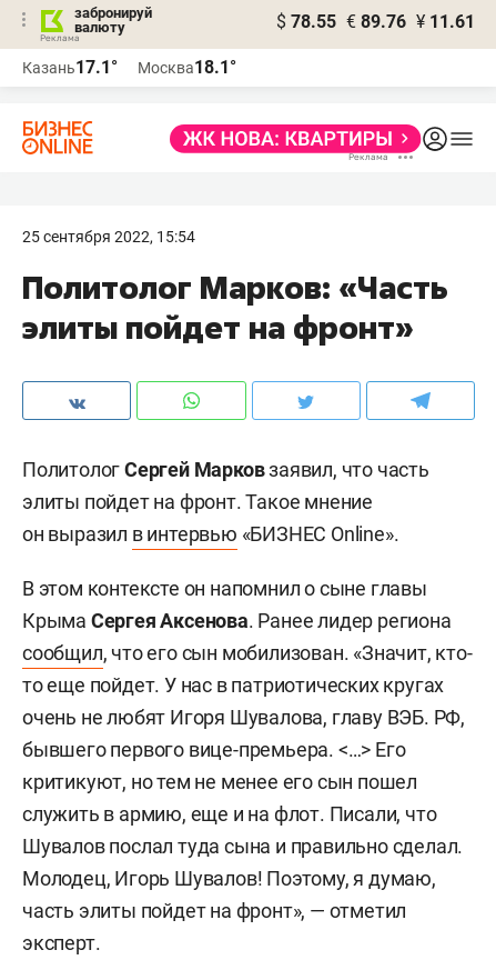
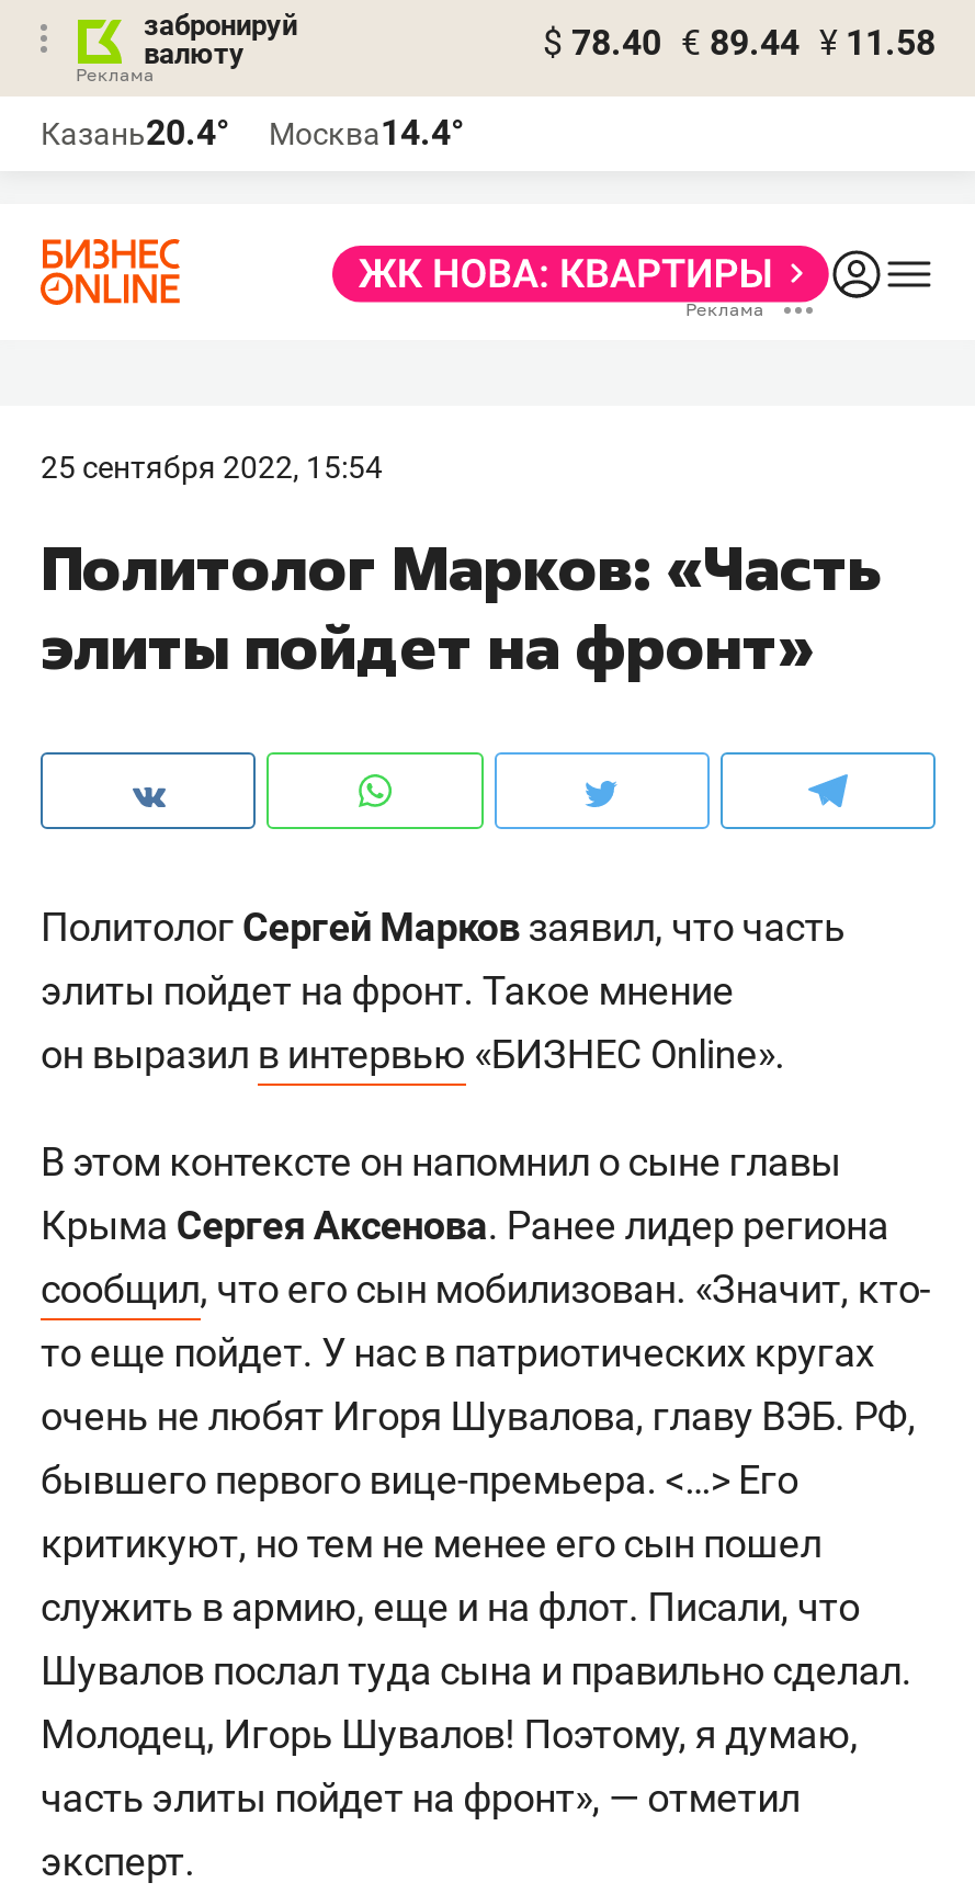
[276,11,475,32] $ 78.55 € 89.76 ¥ 11.61 -> [543,22,936,64] $ 78.40 € 89.44 ¥ 11.58
[22,57,118,78] Казань17.1° -> [41,112,229,154] Казань20.4°
[138,57,236,78] Москва18.1° -> [269,112,464,154] Москва14.4°

